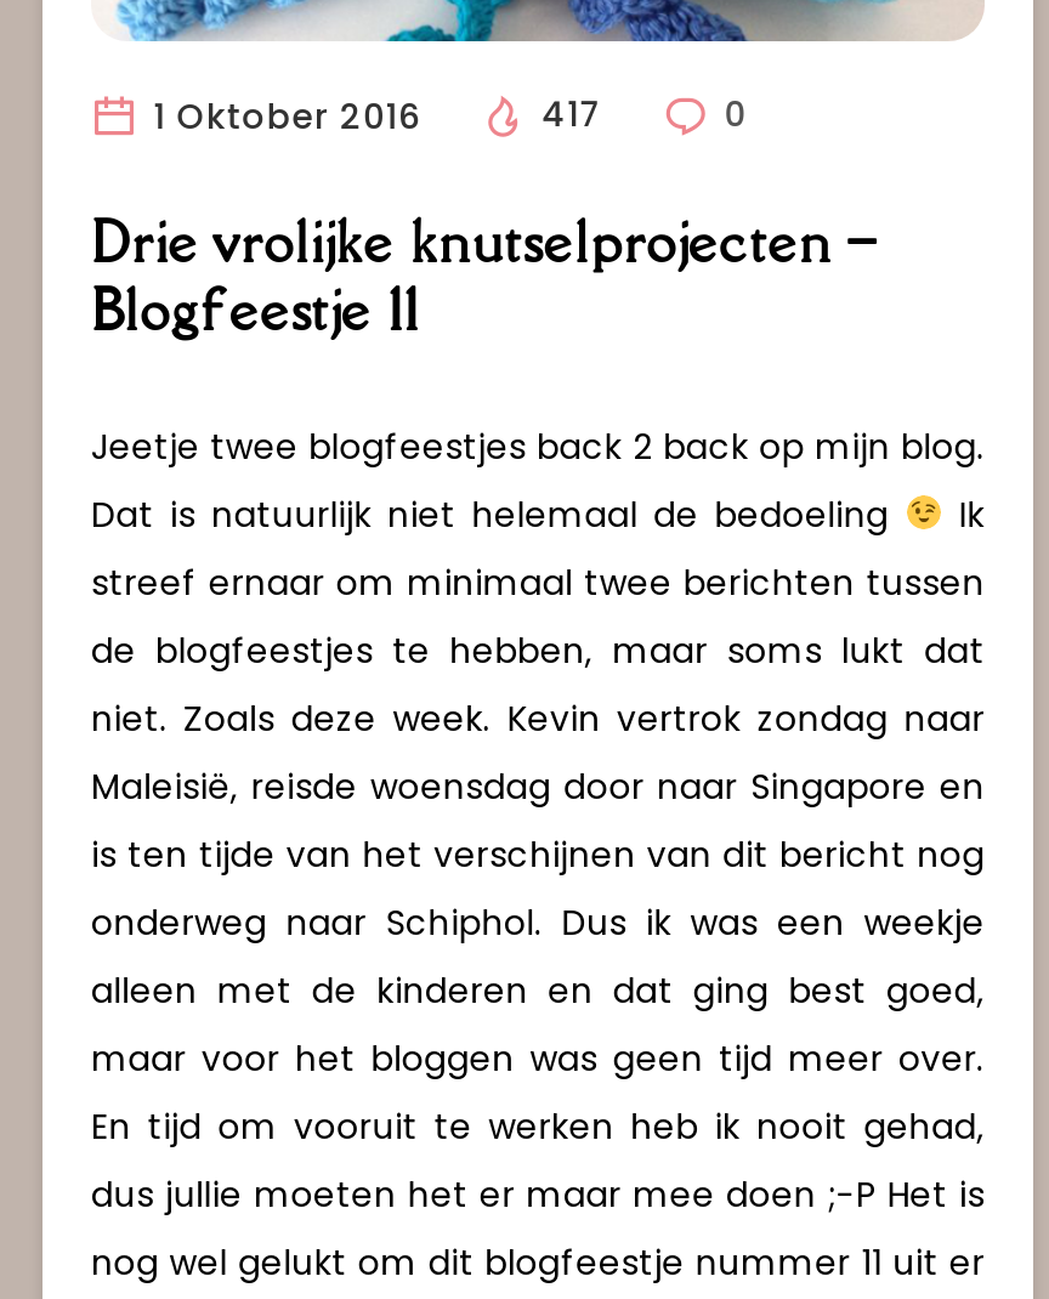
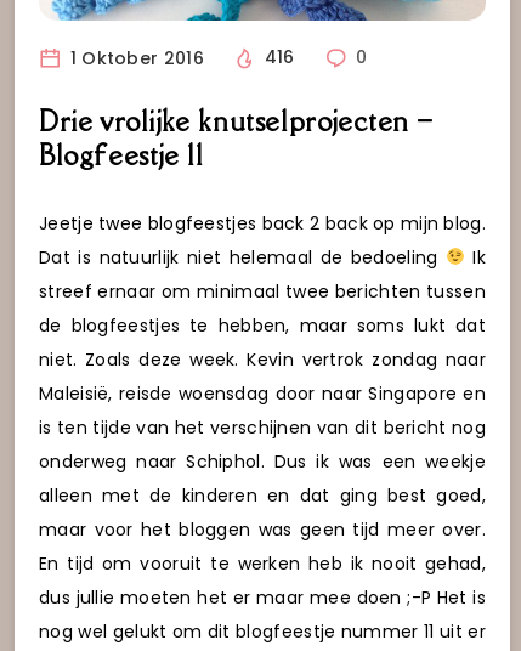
[532,91,613,139] 417 -> [259,45,300,70] 416

